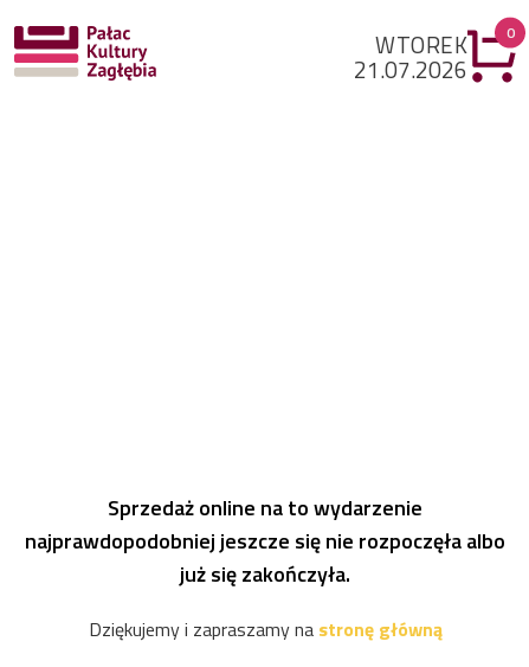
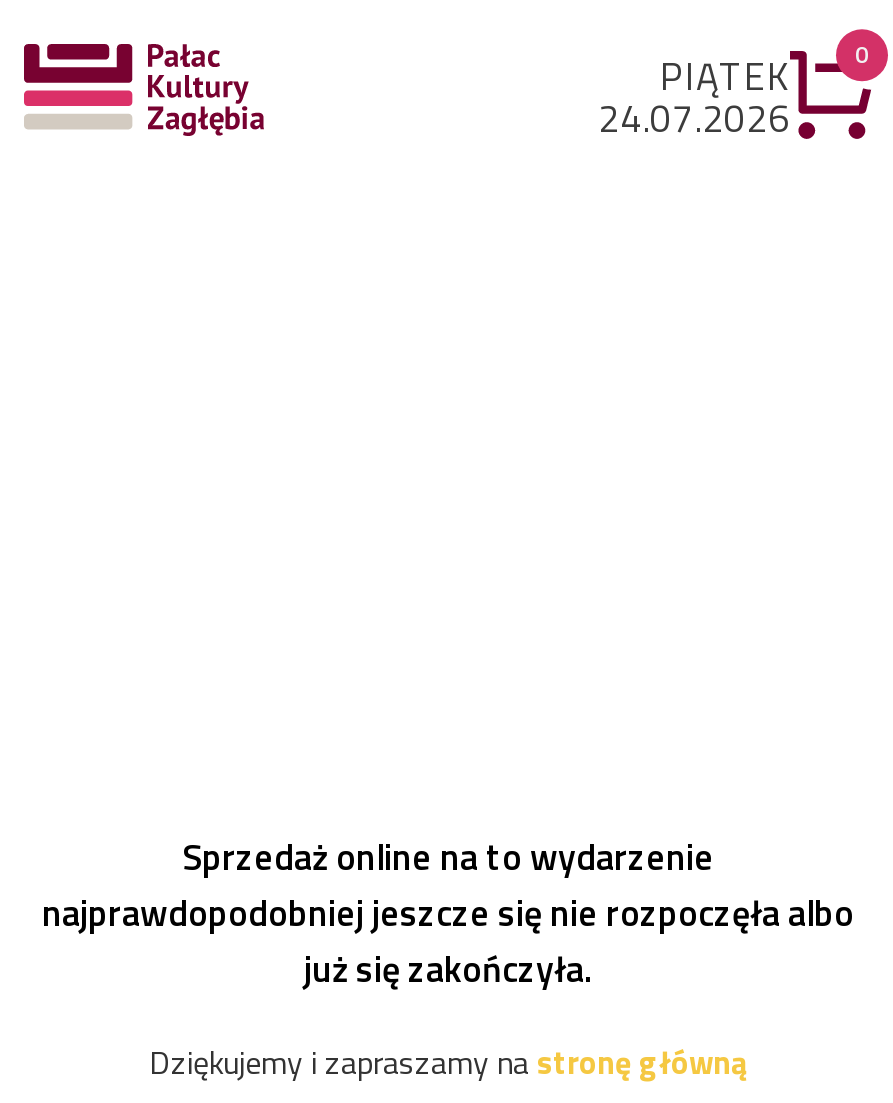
[354,27,467,86] WTOREK | 21.07.2026 -> [598,46,790,146] PIĄTEK | 24.07.2026

